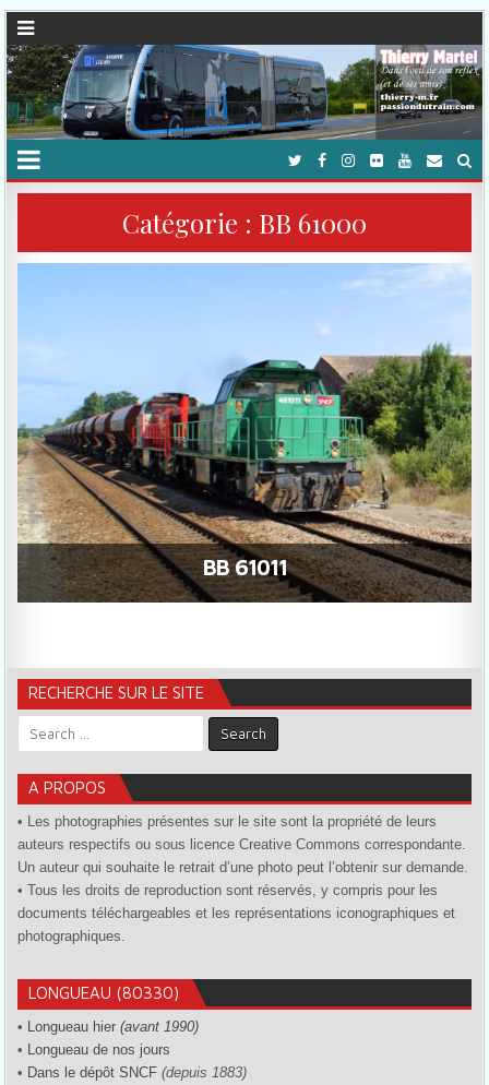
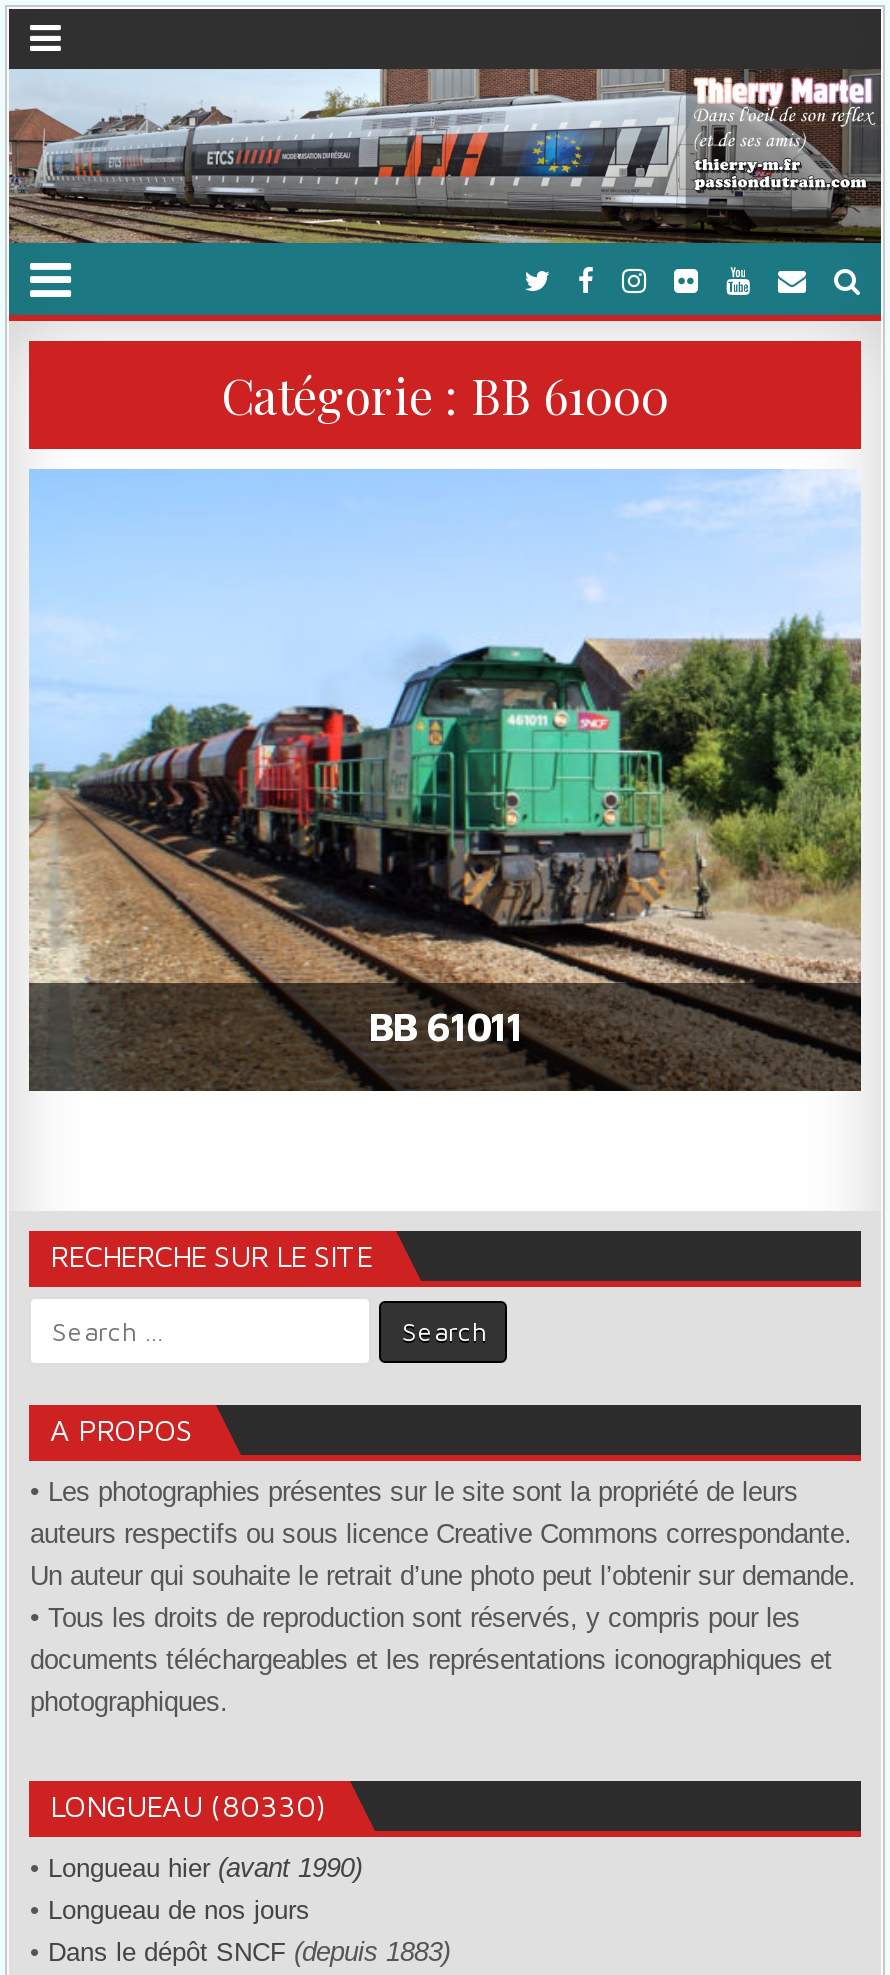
[5,44,482,141] [image] -> [9,67,881,245] [image]

